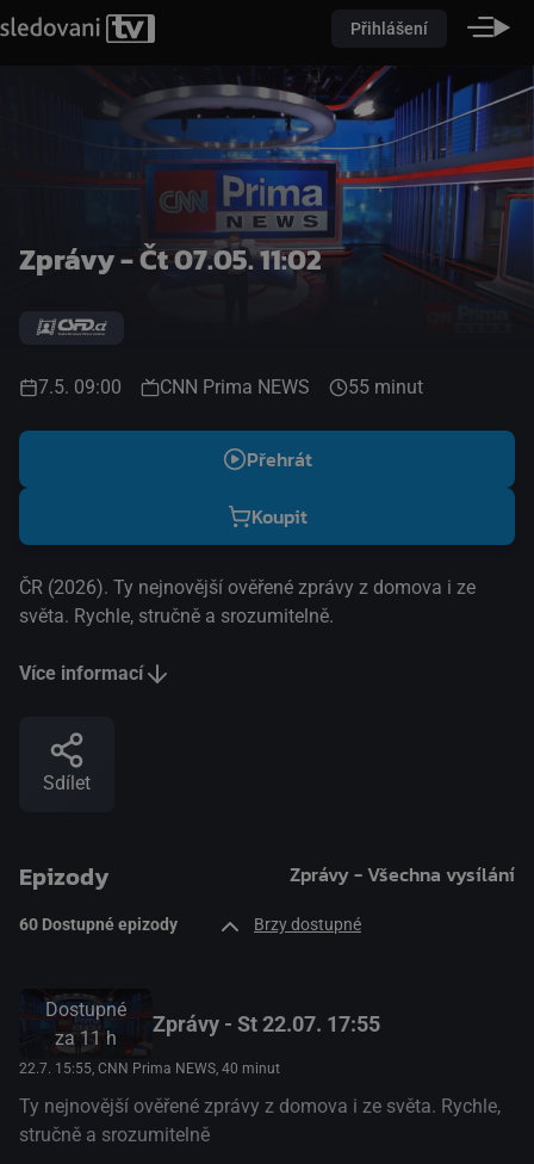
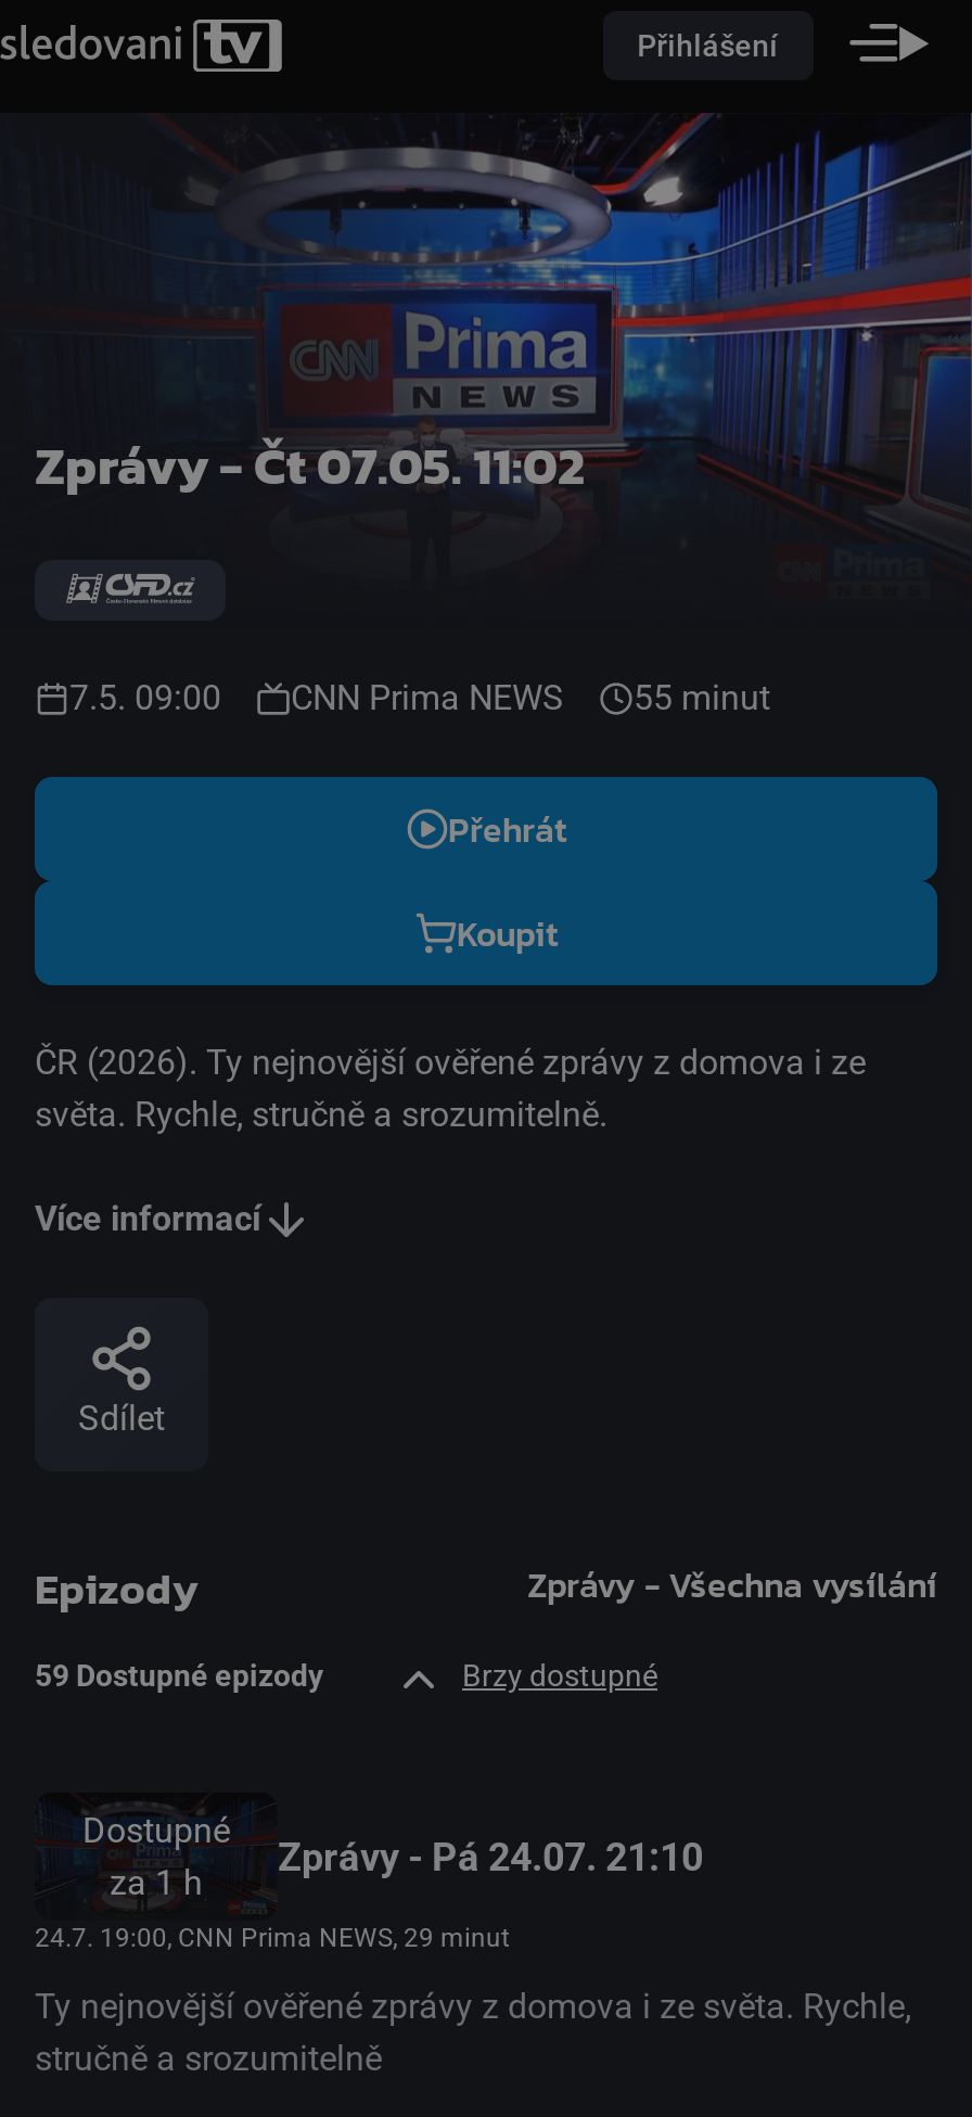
[19,915,178,934] 60 Dostupné epizody -> [35,1658,323,1693] 59 Dostupné epizody
[153,1011,380,1036] Zprávy - St 22.07. 17:55 -> [278,1833,703,1879] Zprávy - Pá 24.07. 21:10
[55,1026,117,1049] za 11 h -> [110,1861,203,1903] za 1 h
[19,1061,280,1077] 22.7. 15:55, CNN Prima NEWS, 40 minut -> [35,1923,510,1954] 24.7. 19:00, CNN Prima NEWS, 29 minut

